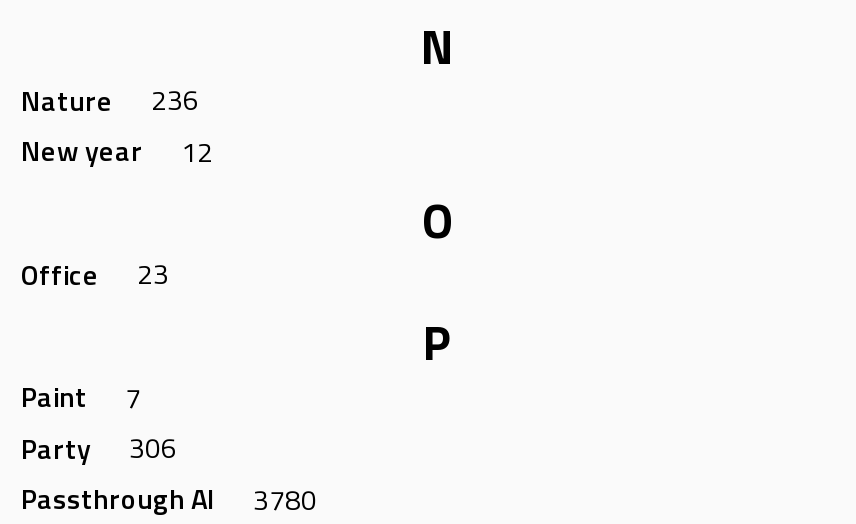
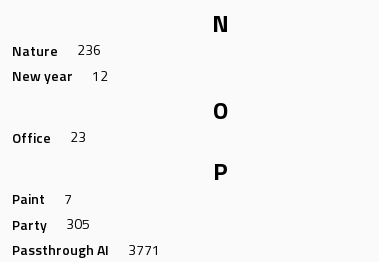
[21,426,177,468] Party 306 -> [12,213,90,234] Party 305
[21,477,317,519] Passthrough AI 3780 -> [12,238,160,259] Passthrough AI 3771

